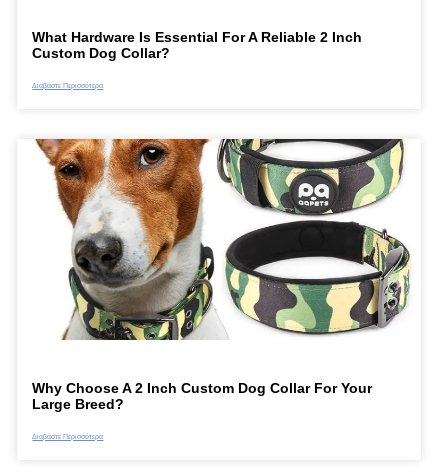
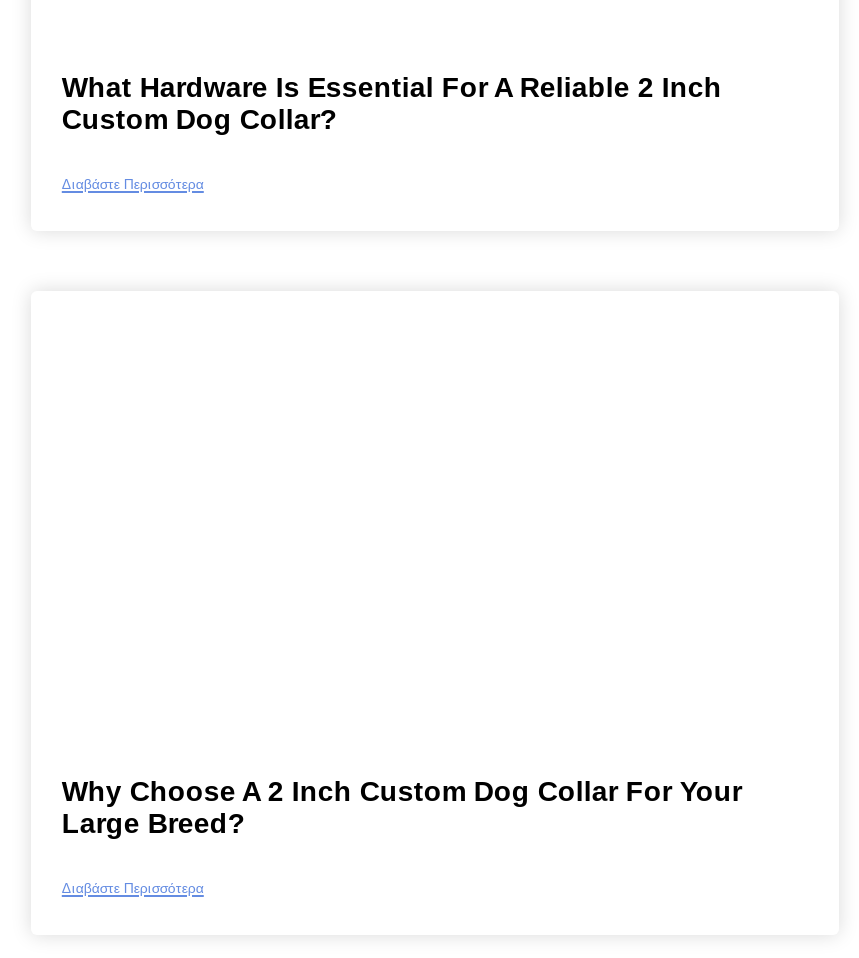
[35,138,411,341] [image] -> none

